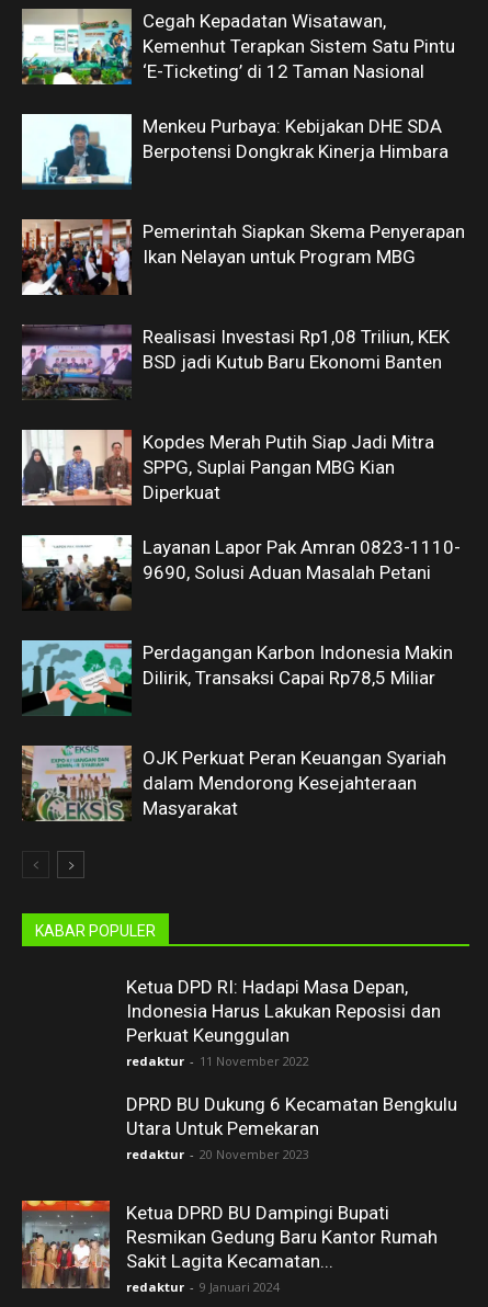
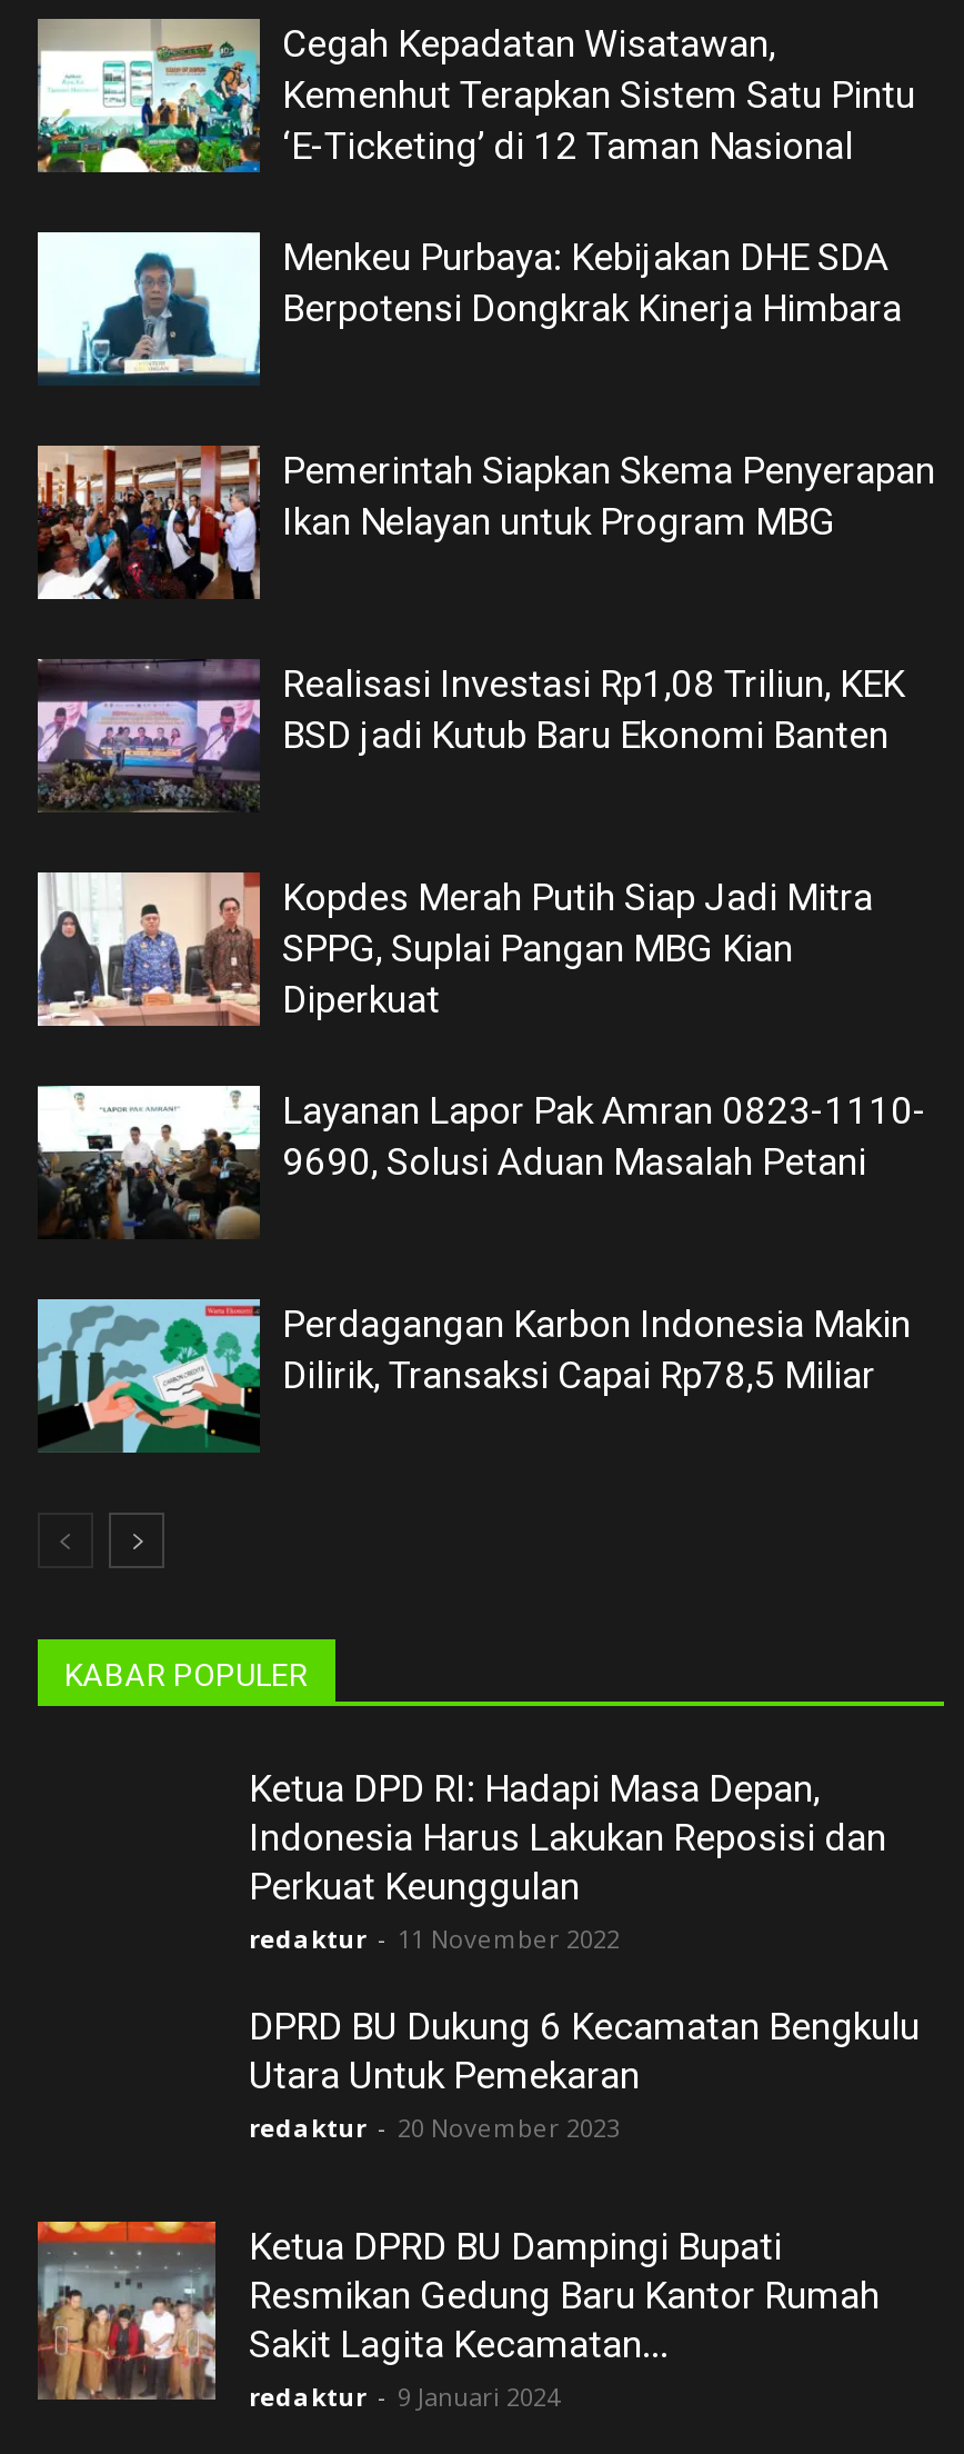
[21,745,446,822] [image] | OJK Perkuat Peran Keuangan Syariah | dalam Mendorong Kesejahteraan | Masyarakat -> none

